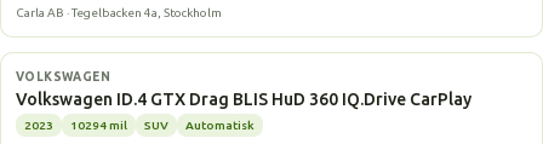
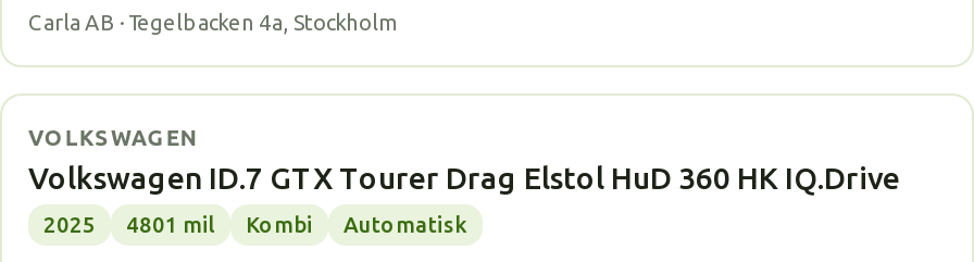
[16,90,471,109] Volkswagen ID.4 GTX Drag BLIS HuD 360 IQ.Drive CarPlay -> [28,161,900,196] Volkswagen ID.7 GTX Tourer Drag Elstol HuD 360 HK IQ.Drive
[24,119,168,132] 2023 | 10294 mil | SUV -> [43,213,313,237] 2025 | 4801 mil | Kombi

